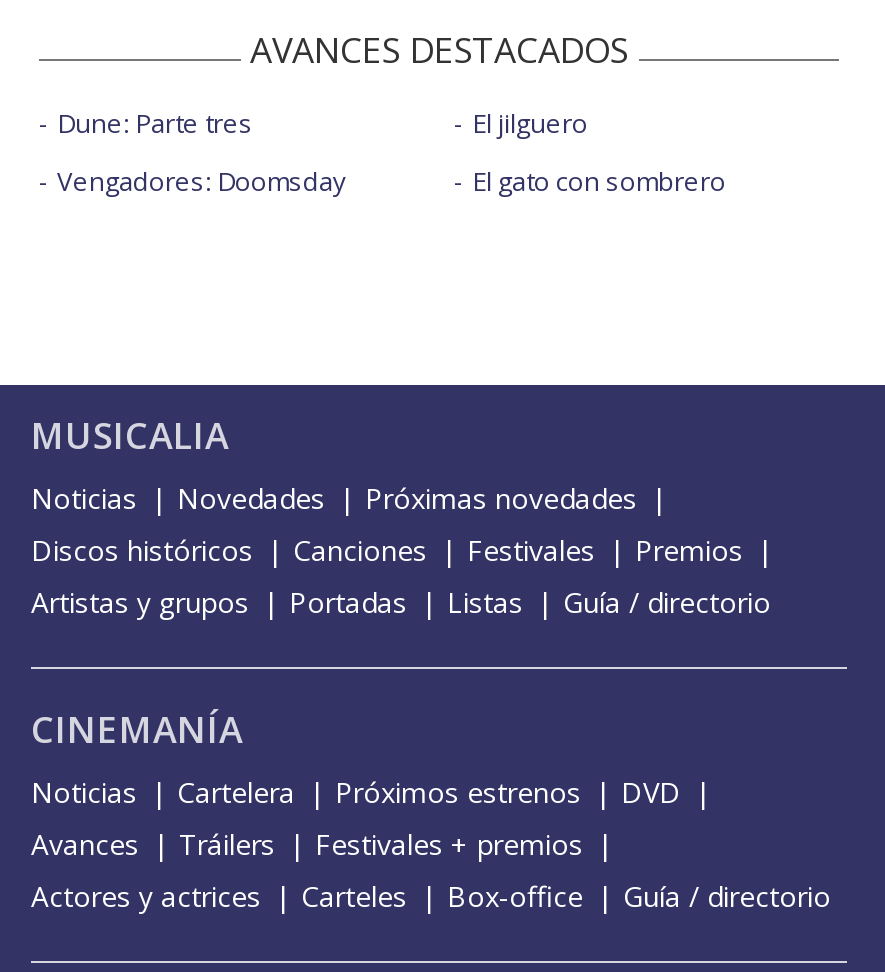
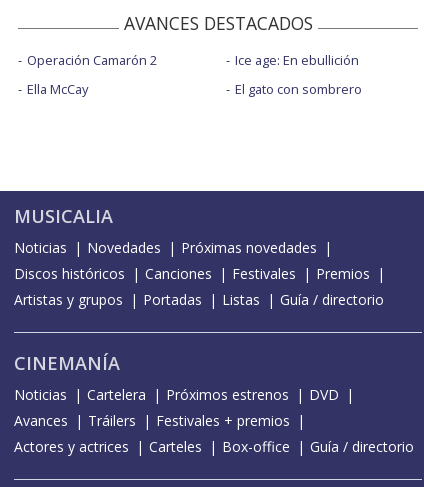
[57,105,253,141] Dune: Parte tres -> [27,51,157,69] Operación Camarón 2
[472,105,588,141] El jilguero -> [234,51,358,69] Ice age: En ebullición
[57,163,345,199] Vengadores: Doomsday -> [27,80,88,98] Ella McCay

